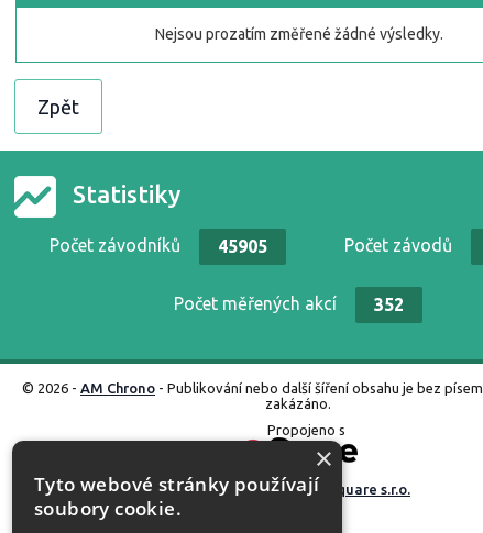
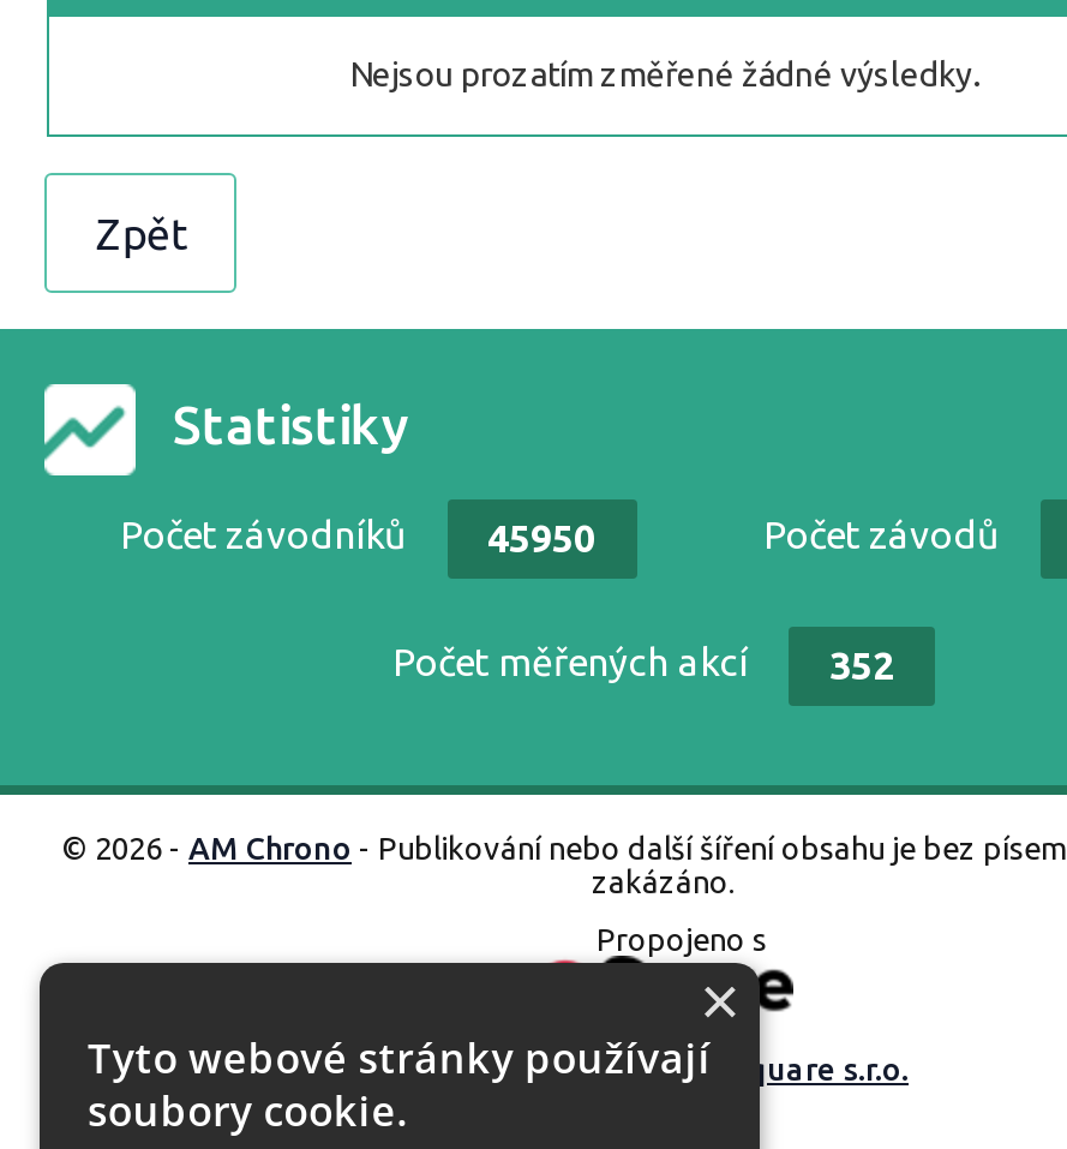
[49,235,267,256] Počet závodníků 45905 -> [120,513,595,560] Počet závodníků 45950

